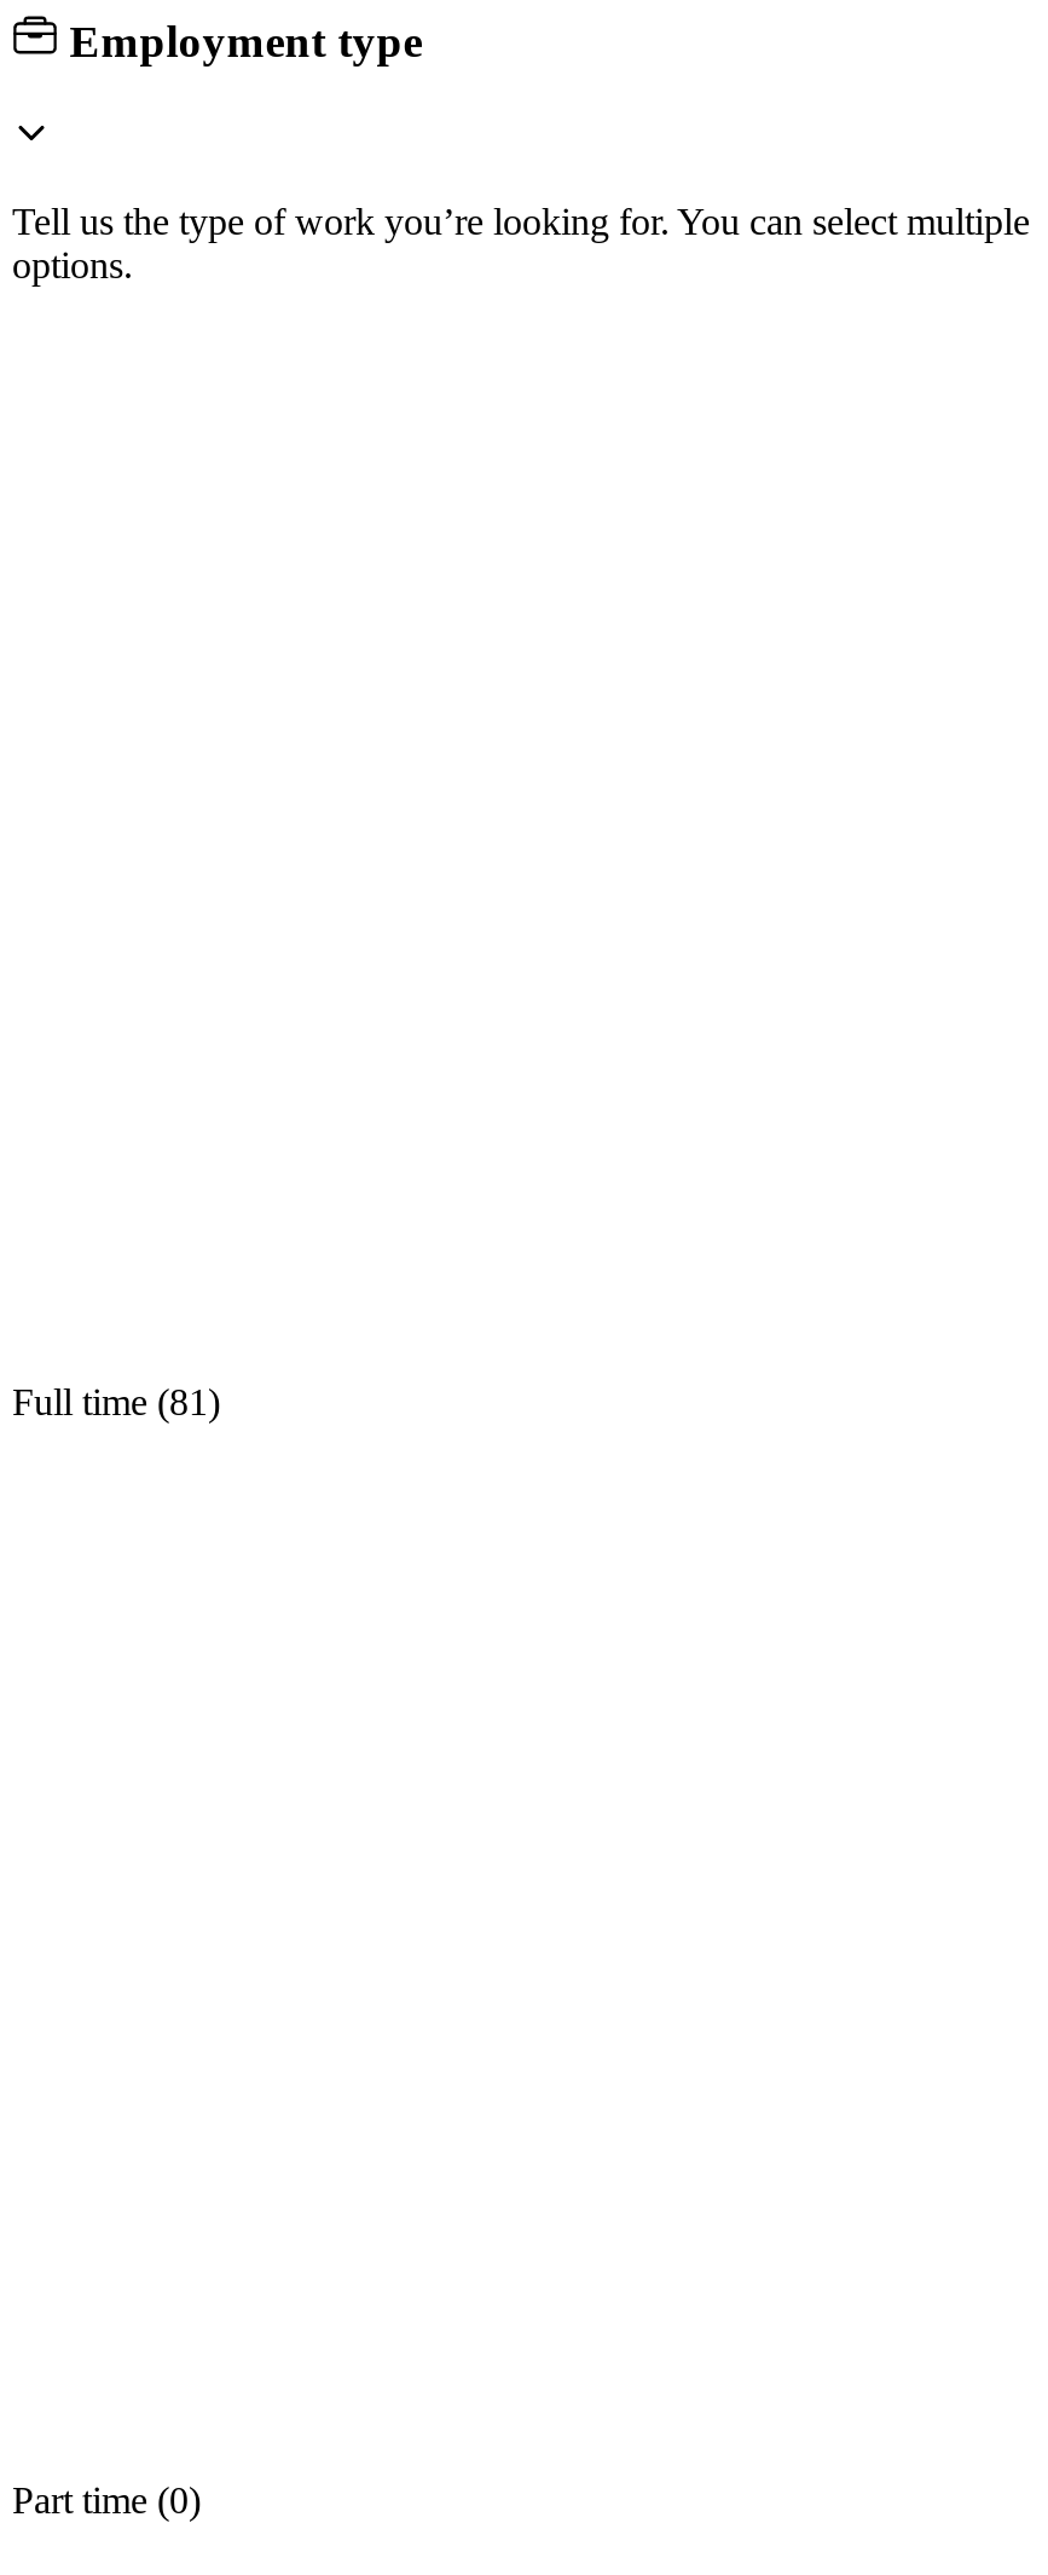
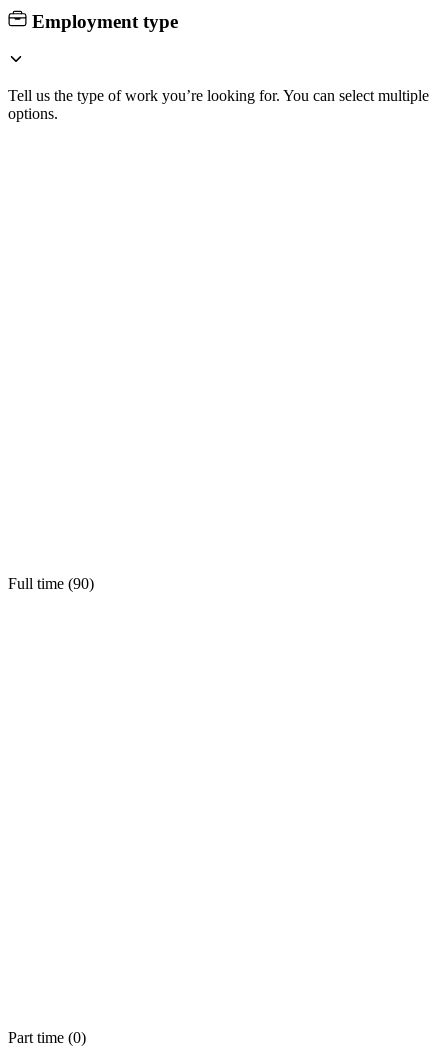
[12,1382,220,1423] Full time (81) -> [8,575,94,592] Full time (90)

